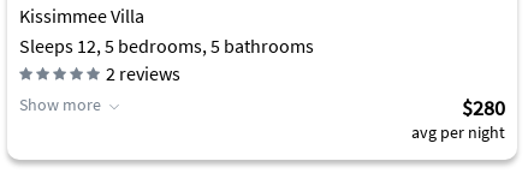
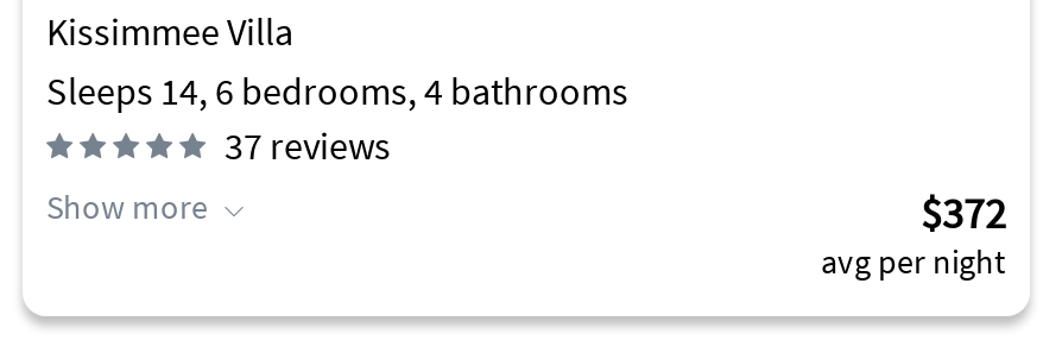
[19,34,314,58] Sleeps 12, 5 bedrooms, 5 bathrooms -> [46,67,628,114] Sleeps 14, 6 bedrooms, 4 bathrooms
[106,61,180,85] 2 reviews -> [225,121,391,169] 37 reviews
[462,94,505,121] $280 -> [921,185,1006,240] $372

